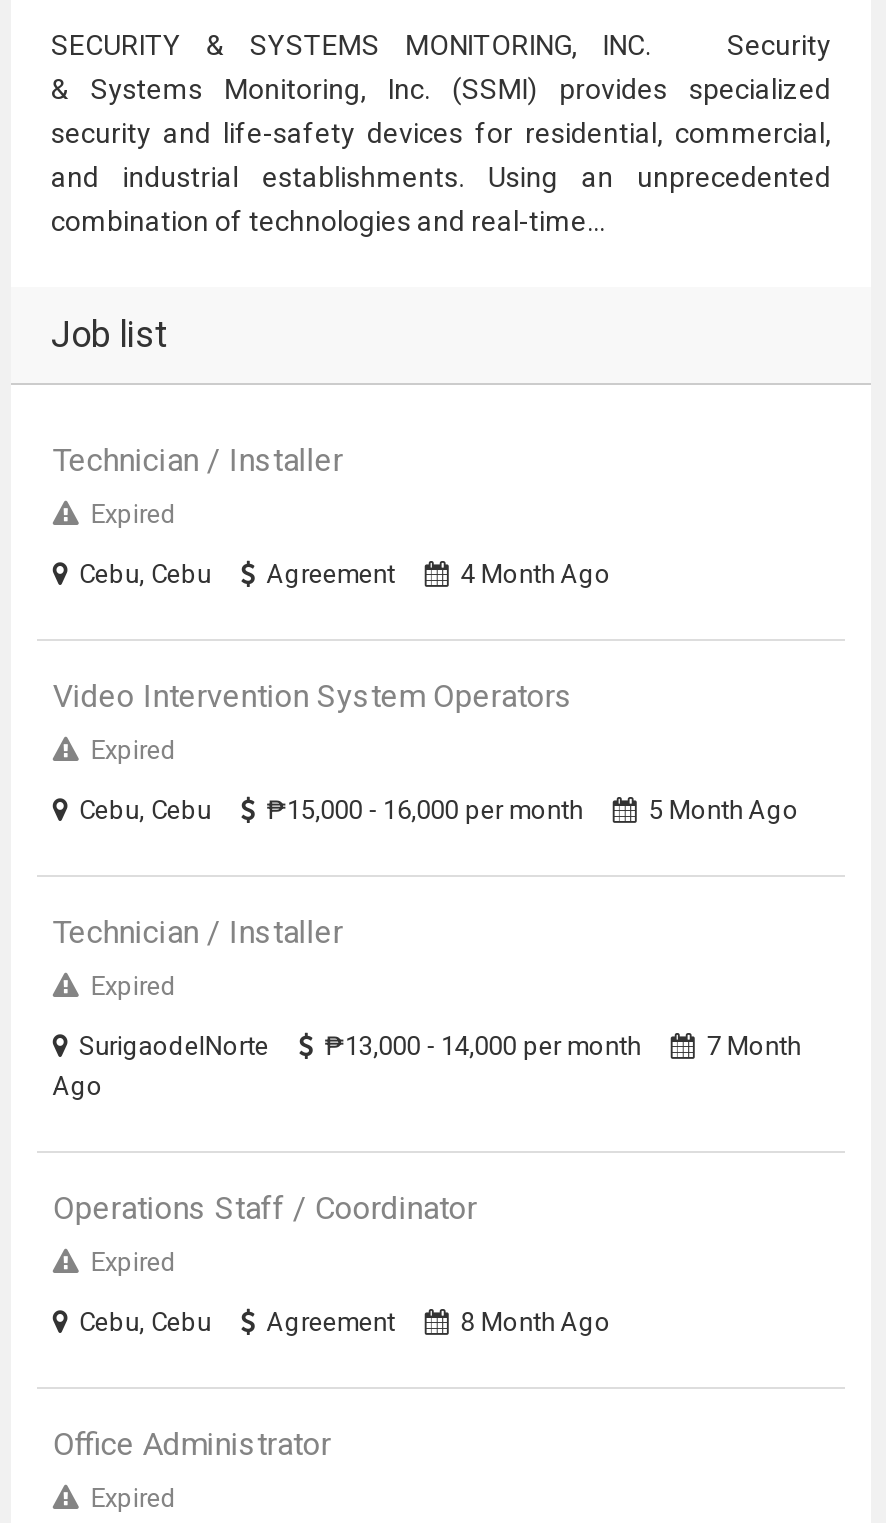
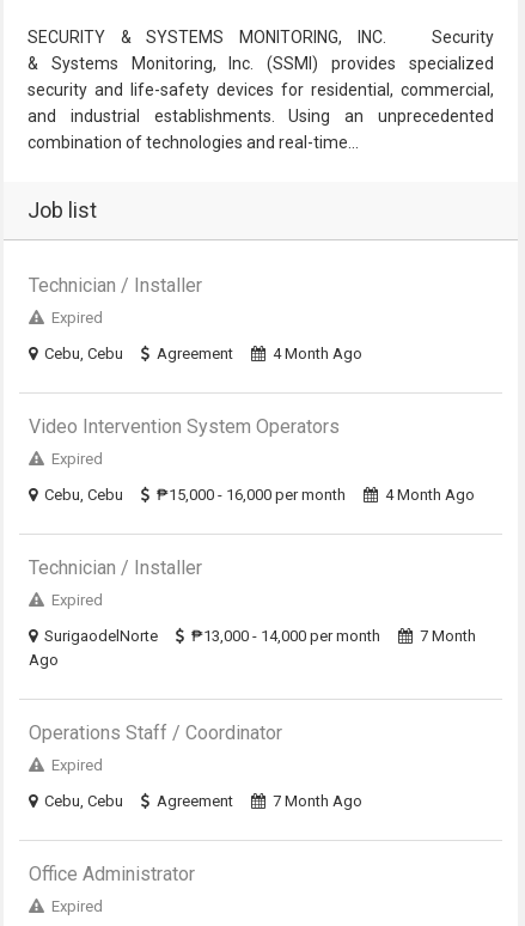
[649,795,799,825] 5 Month Ago -> [385,486,475,504] 4 Month Ago
[461,1307,611,1337] 8 Month Ago -> [273,792,362,810] 7 Month Ago

